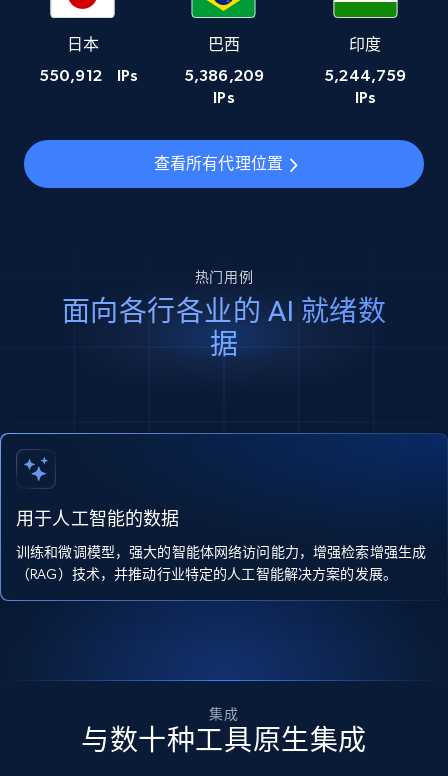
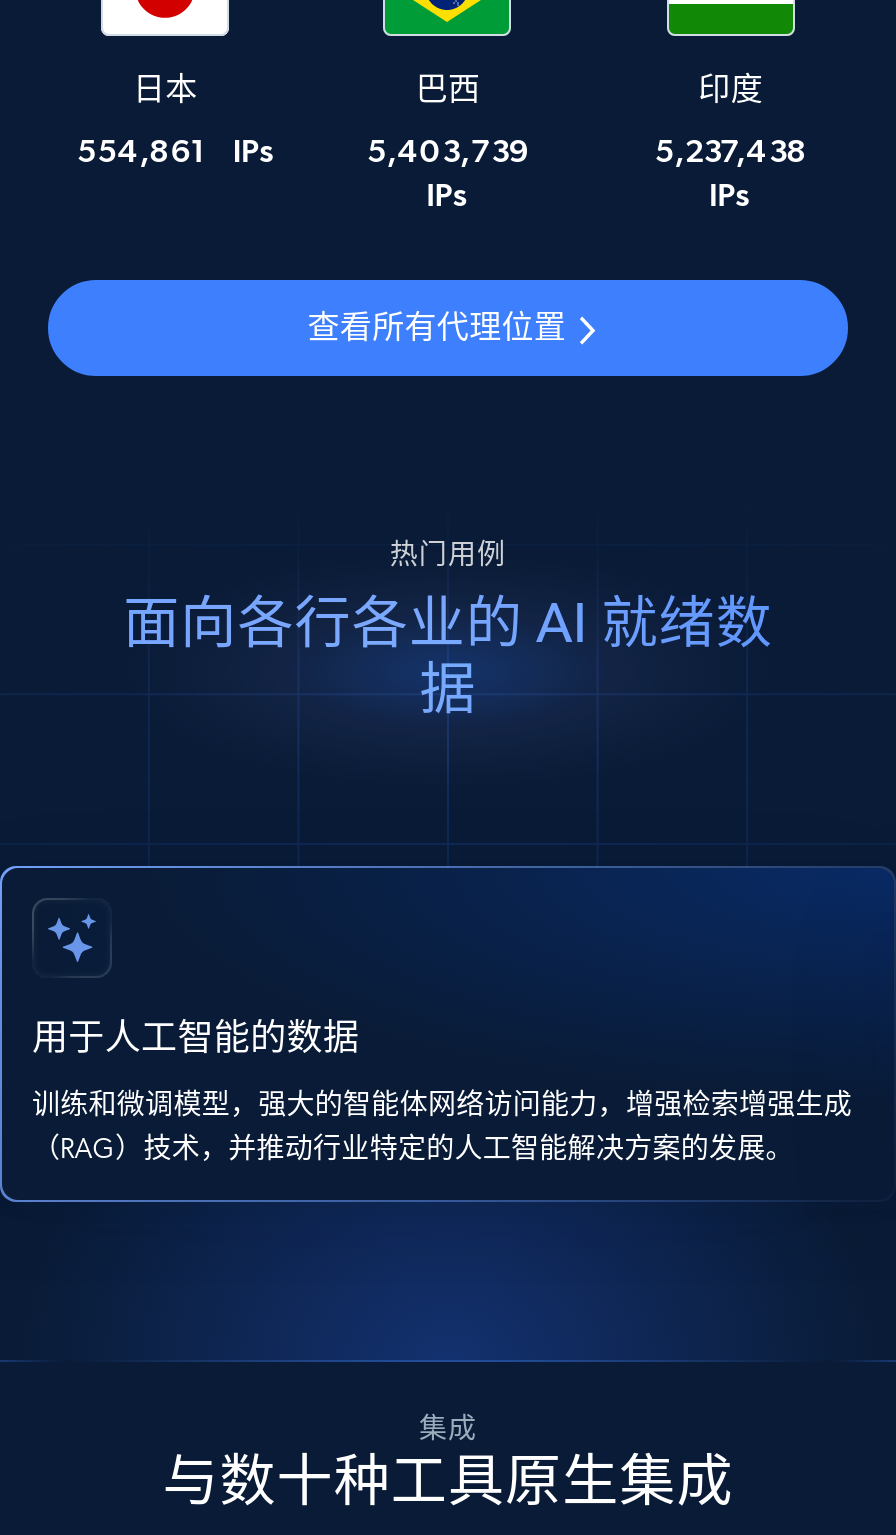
[39,66,138,84] 550,912 IPs -> [77,132,276,168] 554,861 IPs
[184,66,264,84] 5,386,209 -> [366,132,529,168] 5,403,739
[324,66,406,84] 5,244,759 -> [654,132,807,168] 5,237,438

